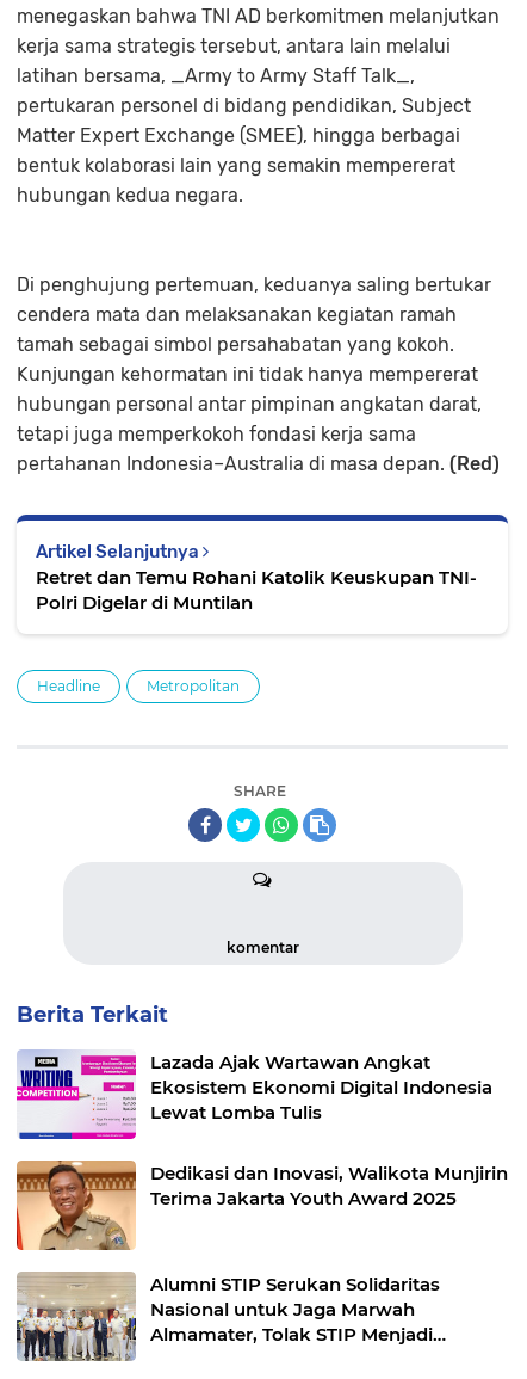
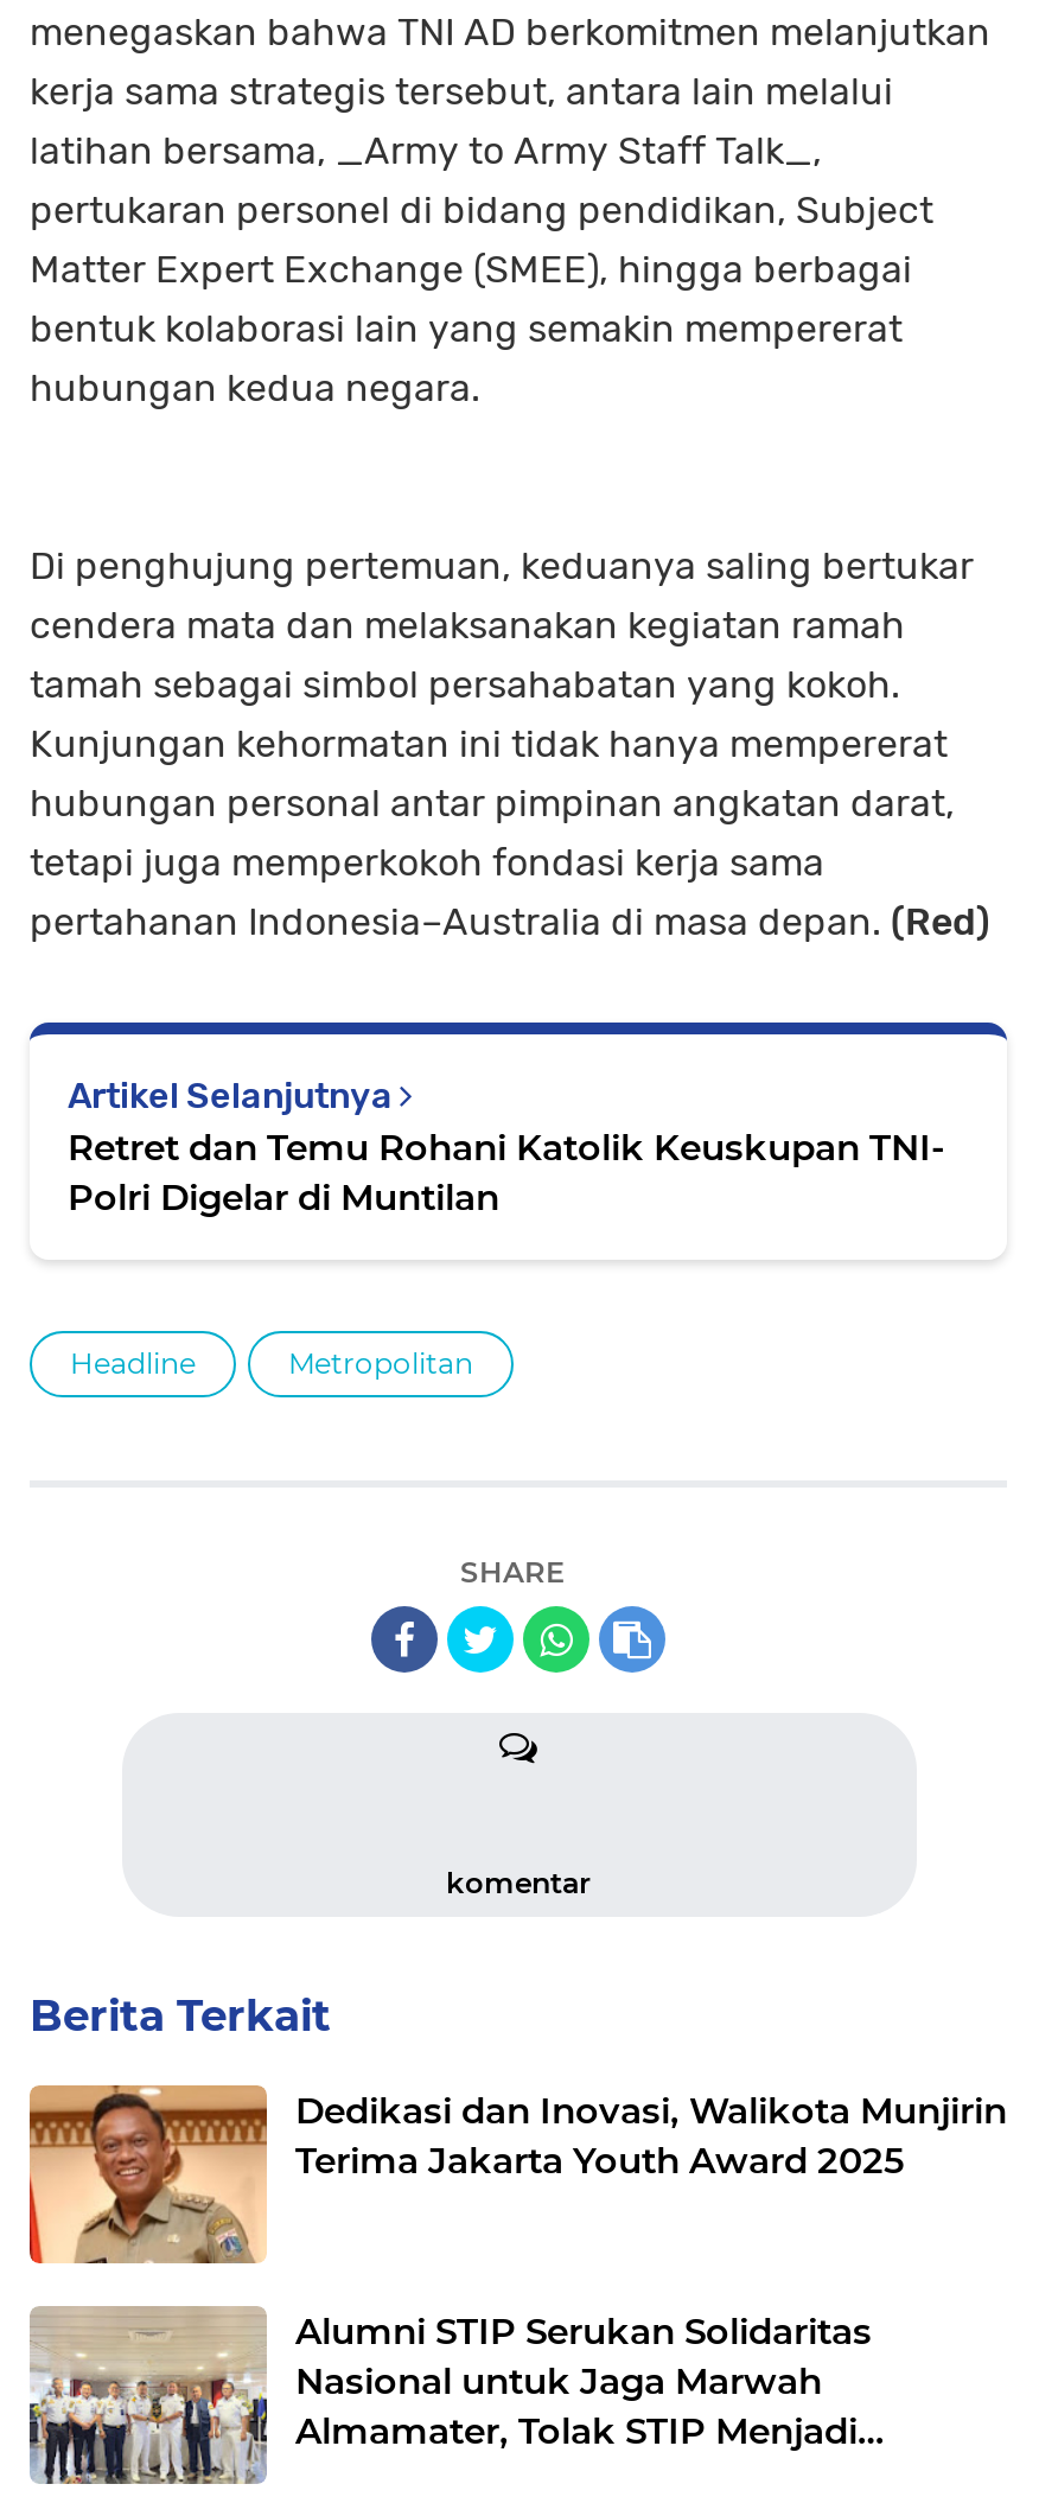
[15,1049,492,1140] [image] | Lazada Ajak Wartawan Angkat | Ekosistem Ekonomi Digital Indonesia | Lewat Lomba Tulis -> none

